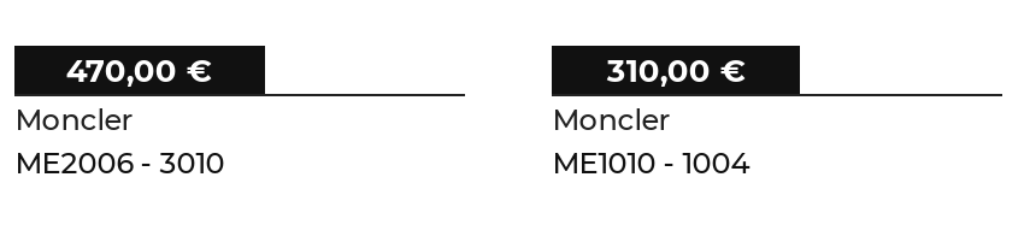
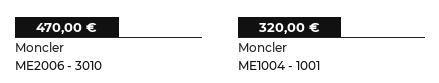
[607,49,746,88] 310,00 € -> [259,18,320,34] 320,00 €
[552,143,750,179] ME1010 - 1004 -> [238,57,320,72] ME1004 - 1001

